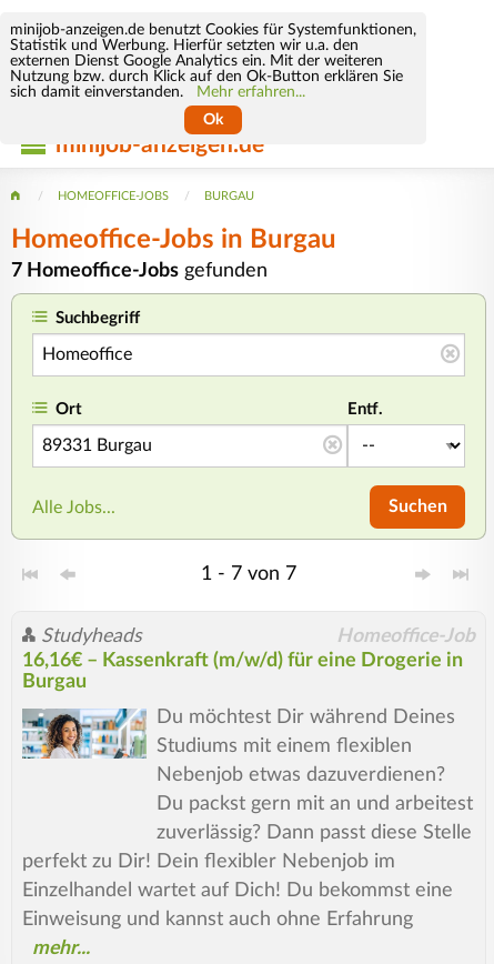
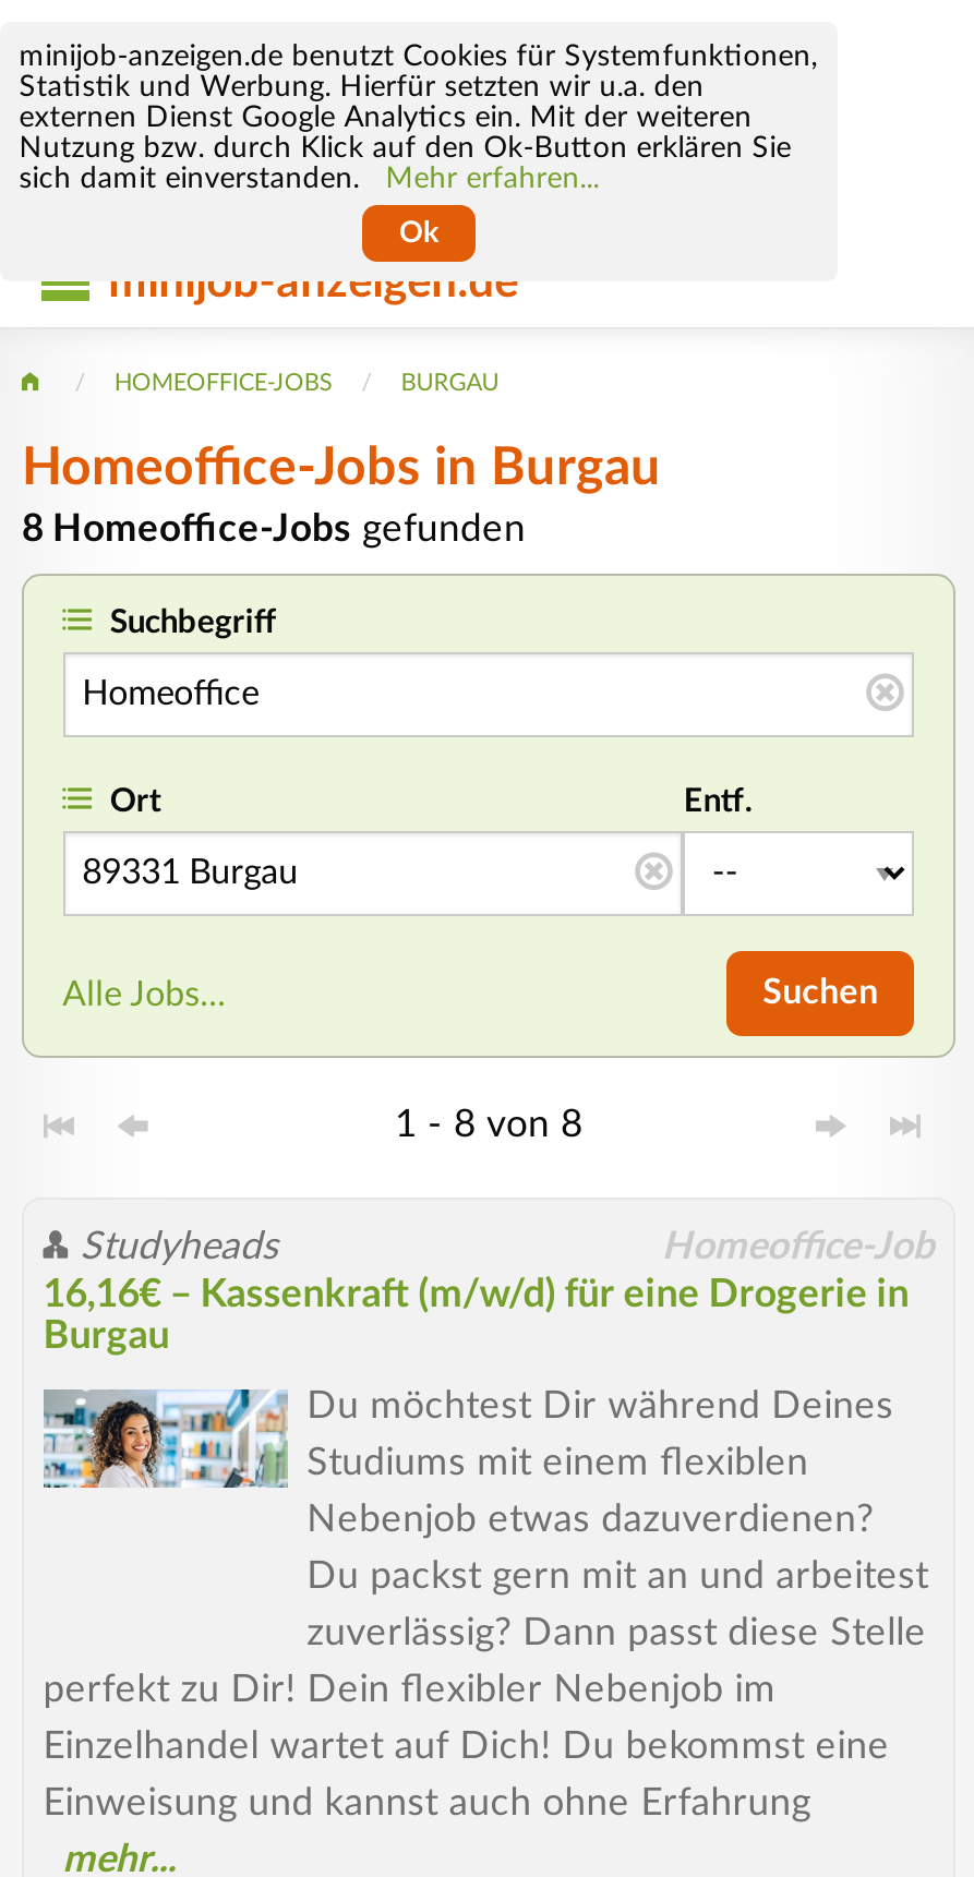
[11,261,268,279] 7 Homeoffice-Jobs gefunden -> [22,510,526,547] 8 Homeoffice-Jobs gefunden
[201,564,296,583] 1 - 7 von 7 -> [395,1105,582,1143] 1 - 8 von 8

